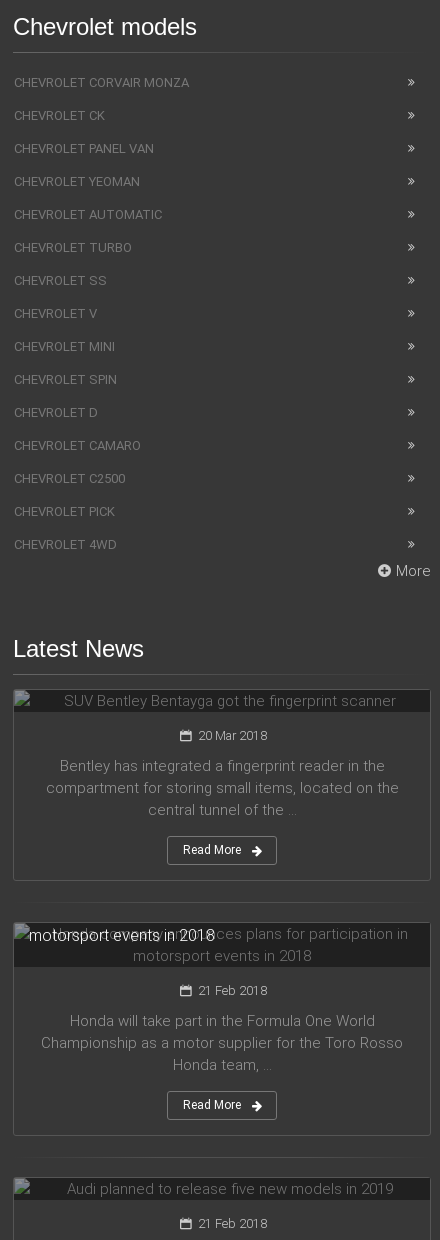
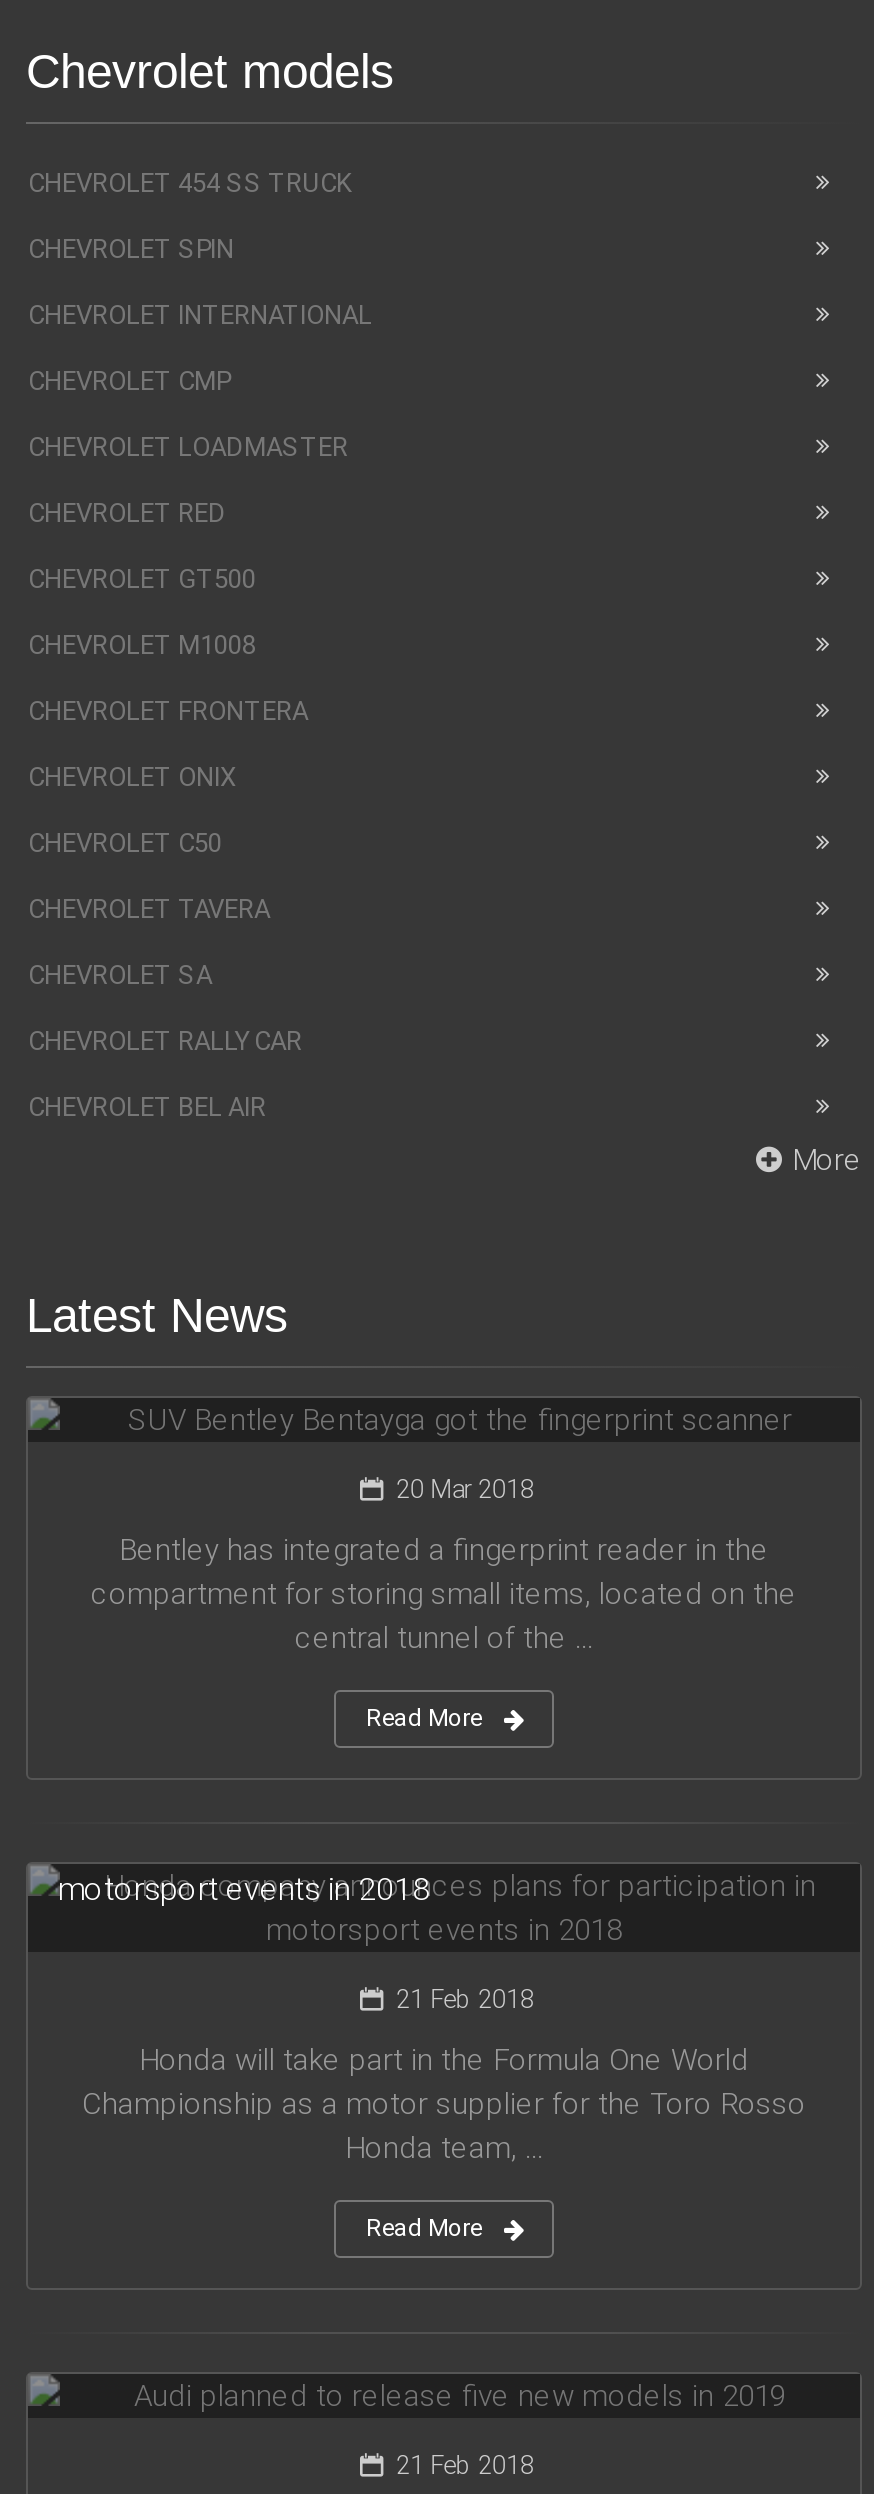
[14,75,189,354] CHEVROLET CORVAIR MONZA | CHEVROLET CK | CHEVROLET PANEL VAN | CHEVROLET YEOMAN | CHEVROLET AUTOMATIC | CHEVROLET TURBO | CHEVROLET SS | CHEVROLET V | CHEVROLET MINI -> [28,168,352,198] CHEVROLET 454 SS TRUCK
moved [14,372,117,387] -> [28,234,234,264]: CHEVROLET SPIN
[14,405,141,552] CHEVROLET D | CHEVROLET CAMARO | CHEVROLET C2500 | CHEVROLET PICK | CHEVROLET 4WD -> [28,300,372,1122] CHEVROLET INTERNATIONAL | CHEVROLET CMP | CHEVROLET LOADMASTER | CHEVROLET RED | CHEVROLET GT500 | CHEVROLET M1008 | CHEVROLET FRONTERA | CHEVROLET ONIX | CHEVROLET C50 | CHEVROLET TAVERA | CHEVROLET SA | CHEVROLET RALLY CAR | CHEVROLET BEL AIR

